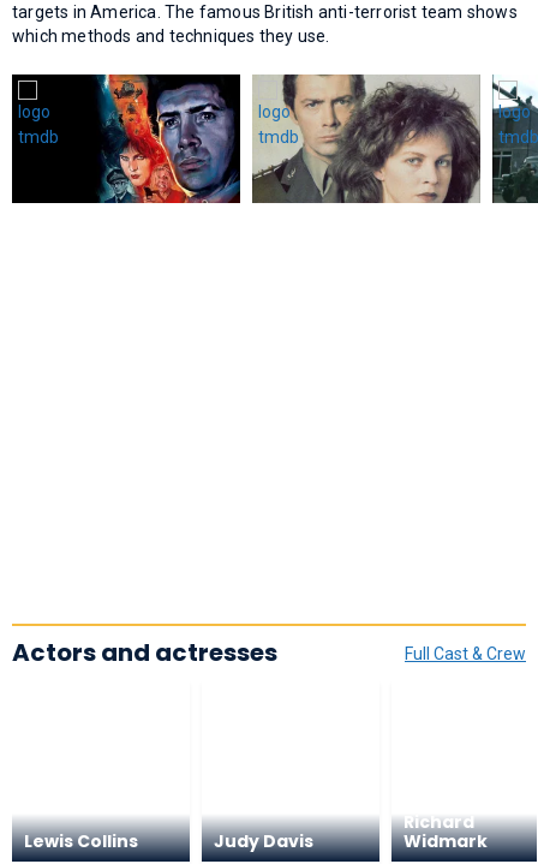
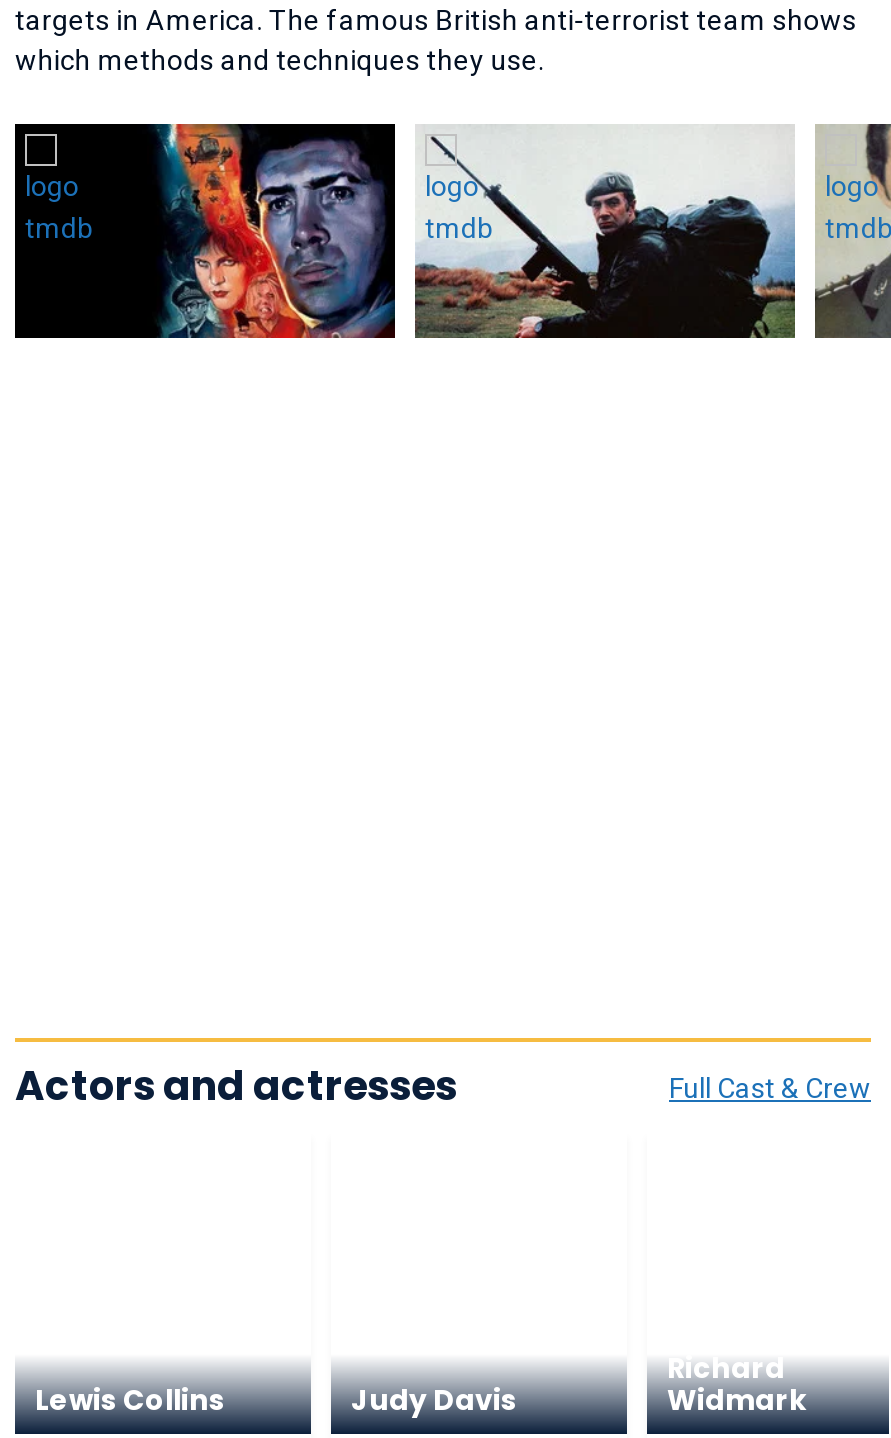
[252,73,482,204] [image] -> [415,124,797,340] [image]
[491,75,534,202] [image] -> [815,122,885,338] [image]

